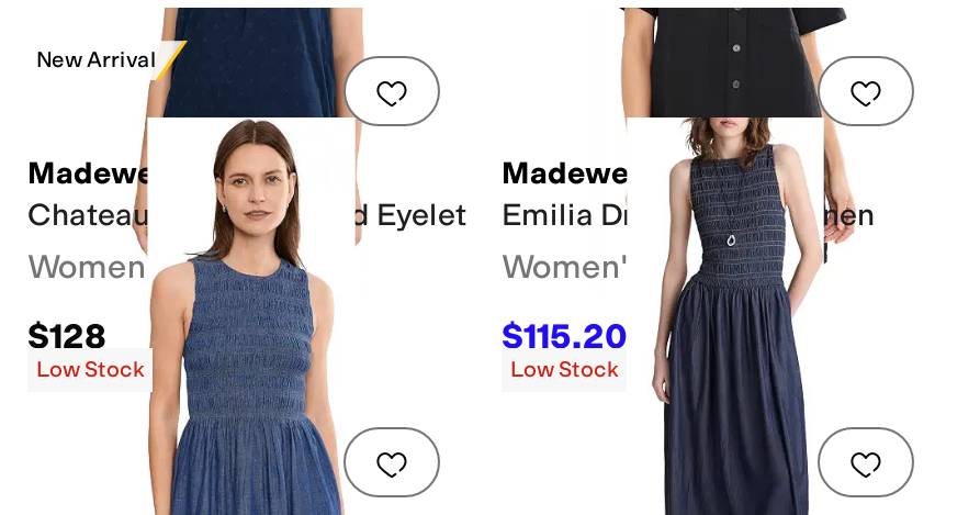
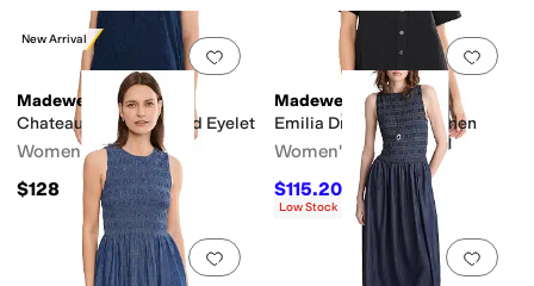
[36,357,144,383] Low Stock -> none

